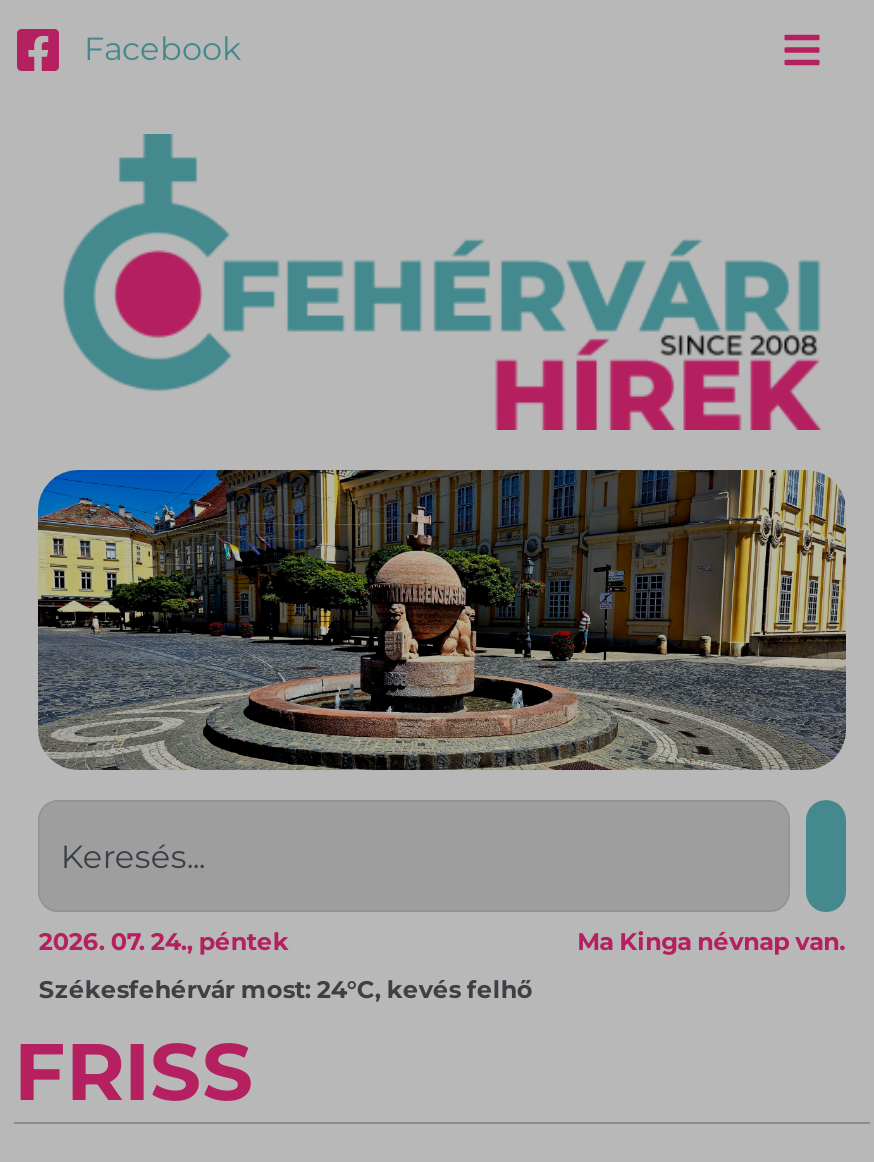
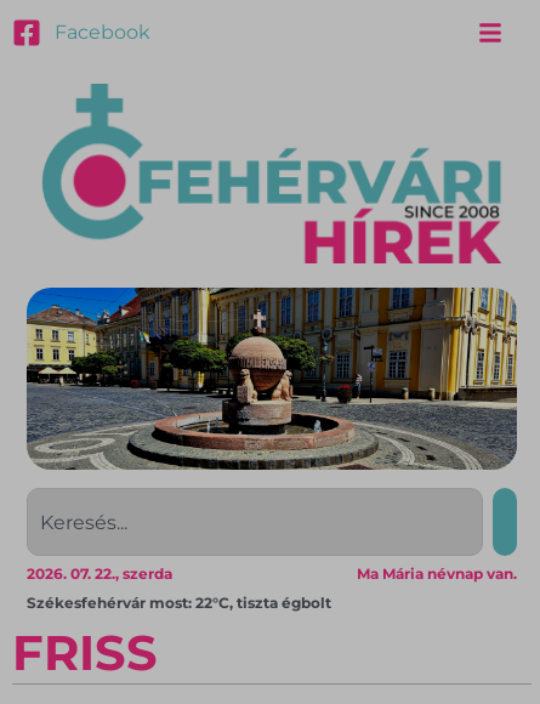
[39,926,845,956] Ma Kinga névnap van. | 2026. 07. 24., péntek -> [27,565,516,583] Ma Mária névnap van. | 2026. 07. 22., szerda
[39,974,533,1004] Székesfehérvár most: 24°C, kevés felhő -> [27,594,332,612] Székesfehérvár most: 22°C, tiszta égbolt

